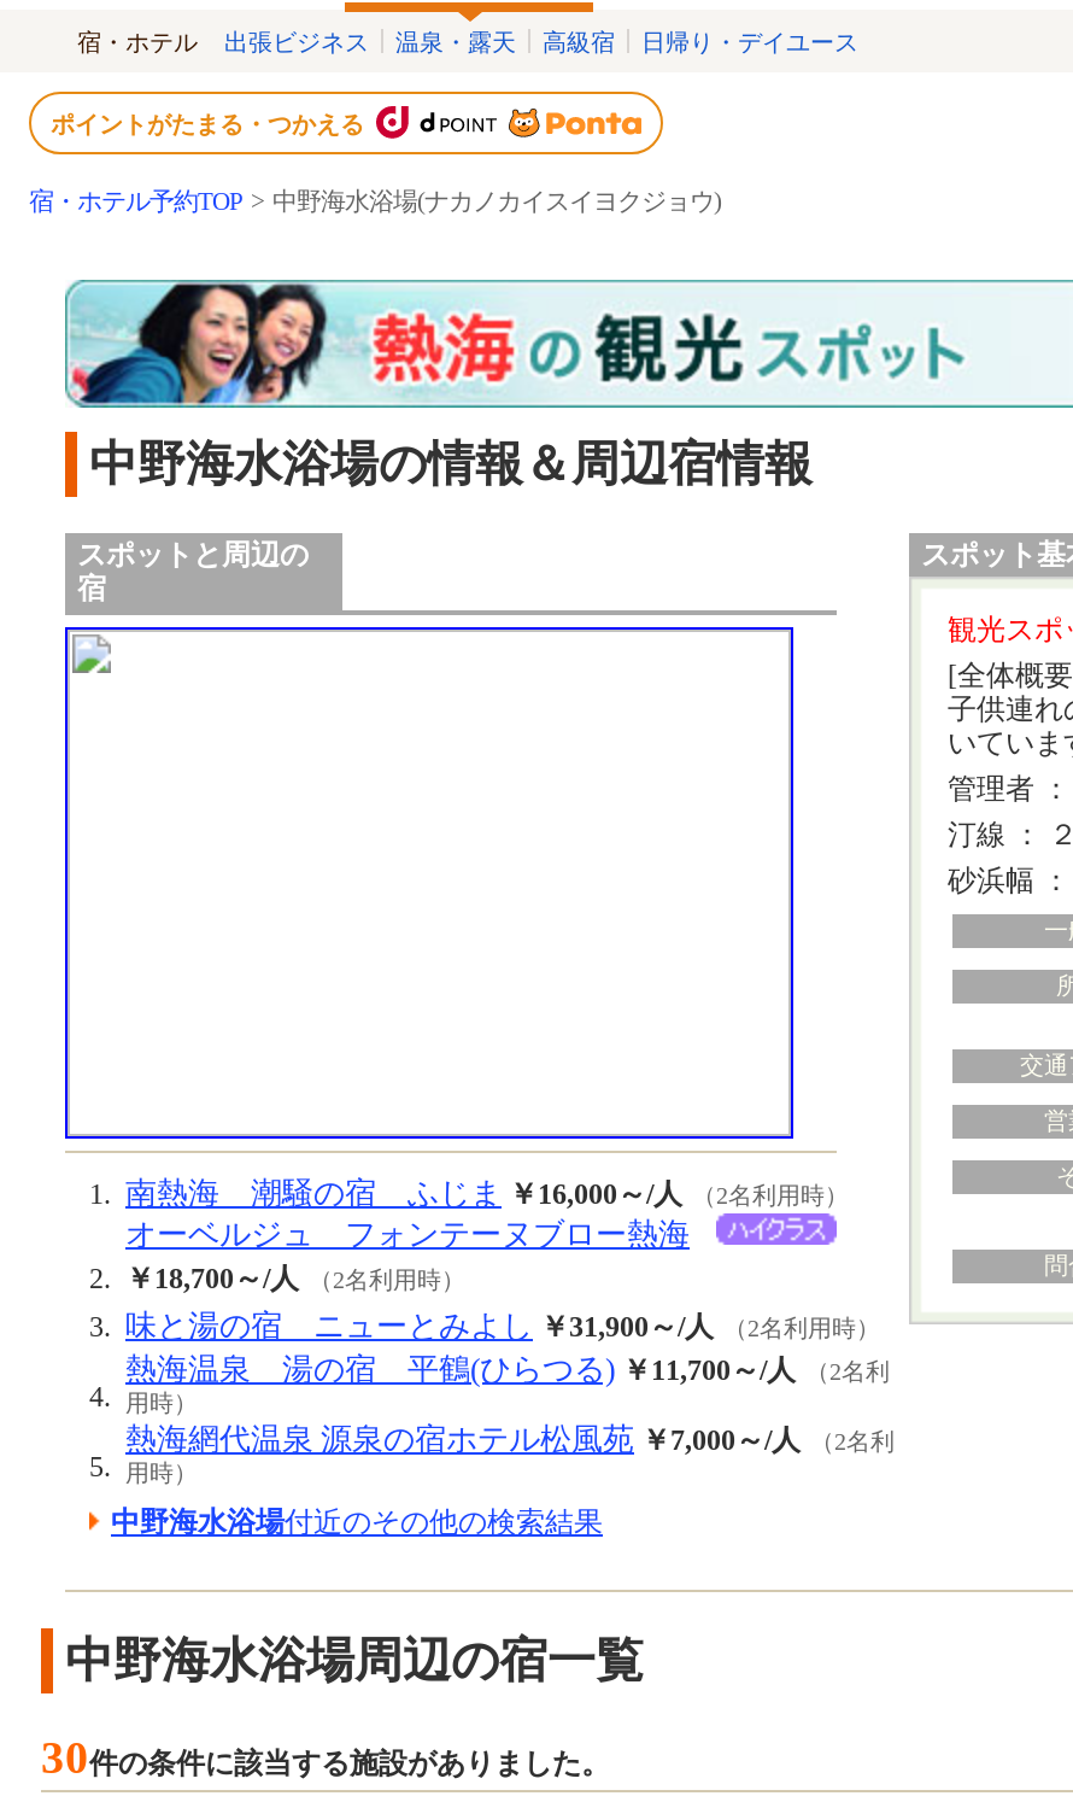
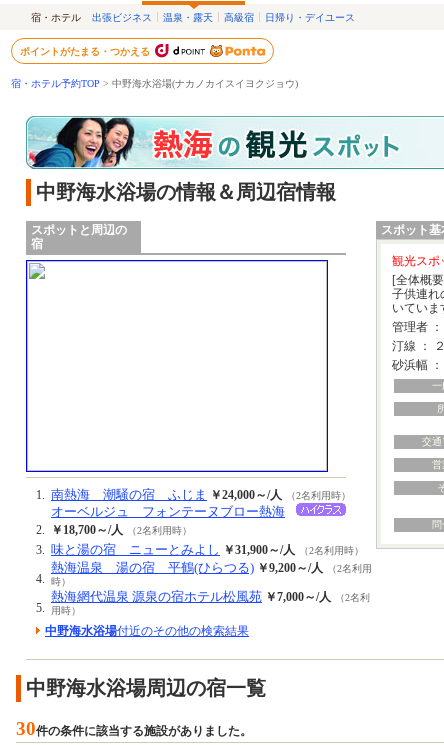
[89,1176,849,1212] 1. 南熱海 潮騒の宿 ふじま ￥16,000～/人 （2名利用時） -> [36,487,351,502] 1. 南熱海 潮騒の宿 ふじま ￥24,000～/人 （2名利用時）
[125,1352,890,1417] 熱海温泉 湯の宿 平鶴(ひらつる) ￥11,700～/人 （2名利 | 用時） -> [51,560,372,587] 熱海温泉 湯の宿 平鶴(ひらつる) ￥9,200～/人 （2名利用 | 時）

